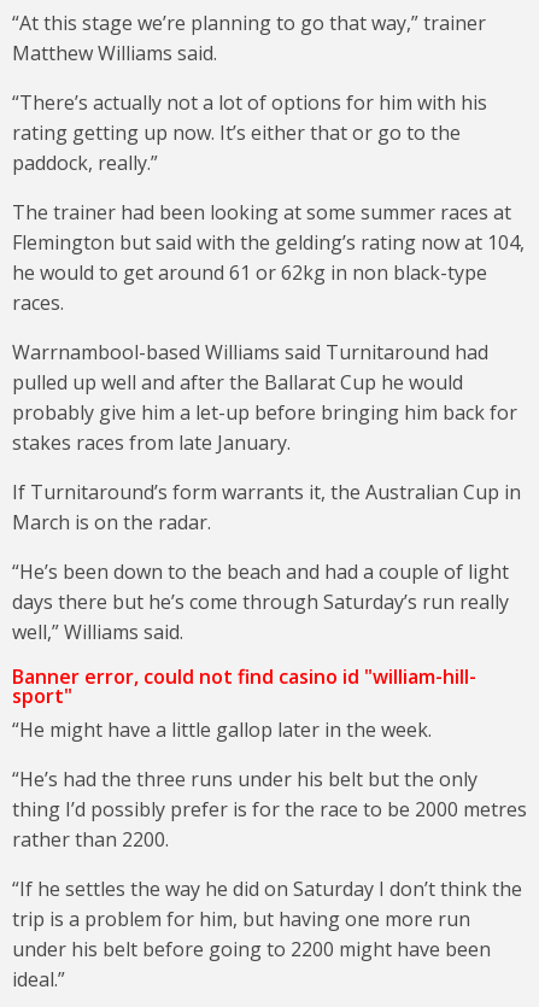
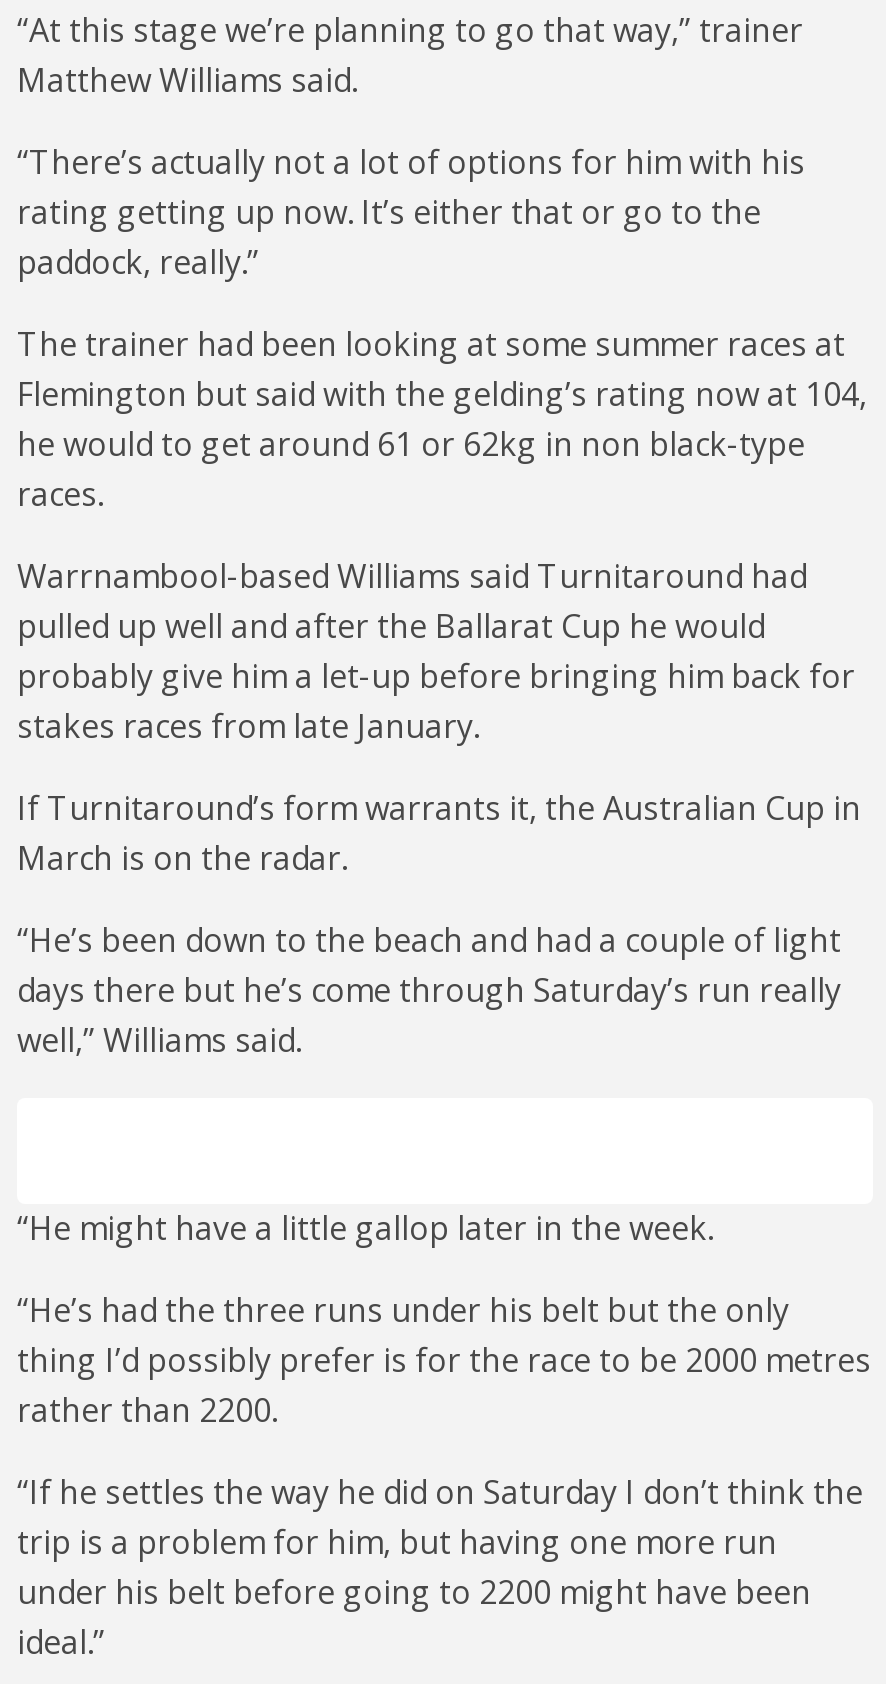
[12,664,476,710] Banner error, could not find casino id "william-hill- | sport" -> none

